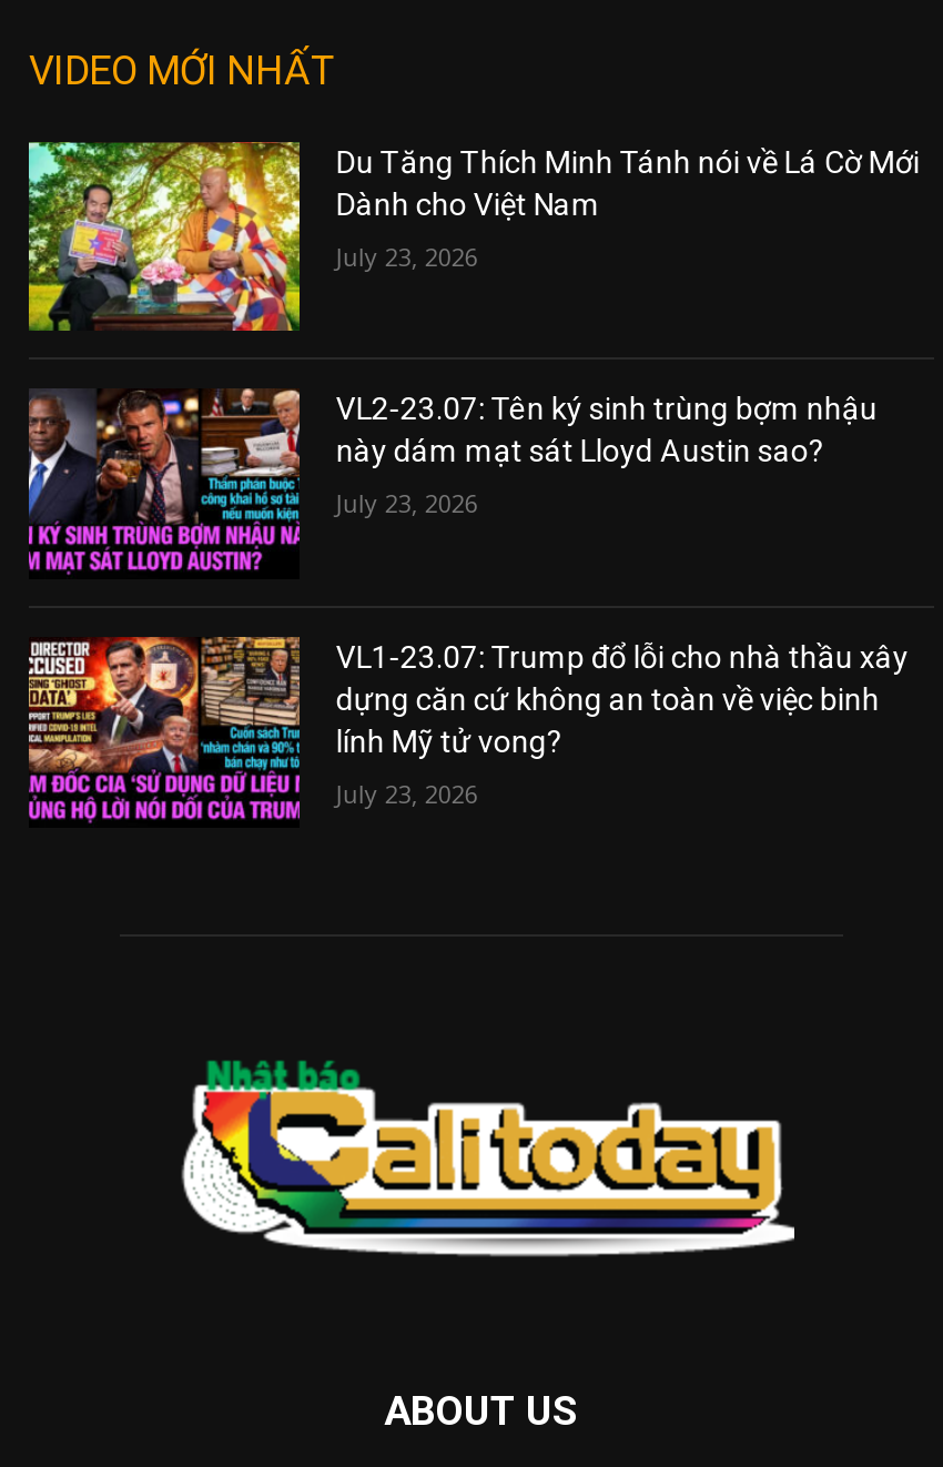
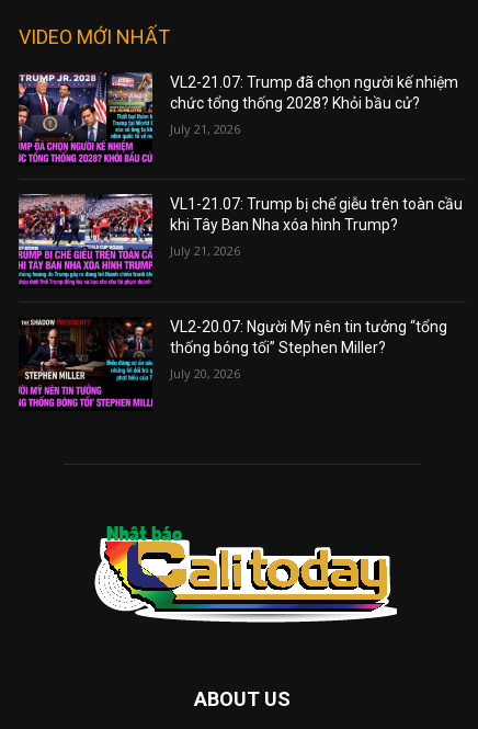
[27,140,919,333] [image] | Du Tăng Thích Minh Tánh nói về Lá Cờ Mới | Dành cho Việt Nam -> [18,72,459,166] [image] | VL2-21.07: Trump đã chọn người kế nhiệm | chức tổng thống 2028? Khỏi bầu cử?
[336,239,478,272] July 23, 2026 -> [170,120,241,137] July 21, 2026
[27,386,877,570] [image] | VL2-23.07: Tên ký sinh trùng bợm nhậu | này dám mạt sát Lloyd Austin sao? -> [18,193,463,285] [image] | VL1-21.07: Trump bị chế giễu trên toàn cầu | khi Tây Ban Nha xóa hình Trump?
[336,487,478,520] July 23, 2026 -> [170,243,241,259] July 21, 2026
[27,635,908,819] [image] | VL1-23.07: Trump đổ lỗi cho nhà thầu xây | dựng căn cứ không an toàn về việc binh | lính Mỹ tử vong? -> [19,317,448,406] [image] | VL2-20.07: Người Mỹ nên tin tưởng “tổng | thống bóng tối” Stephen Miller?
[336,777,478,810] July 23, 2026 -> [170,365,241,382] July 20, 2026

